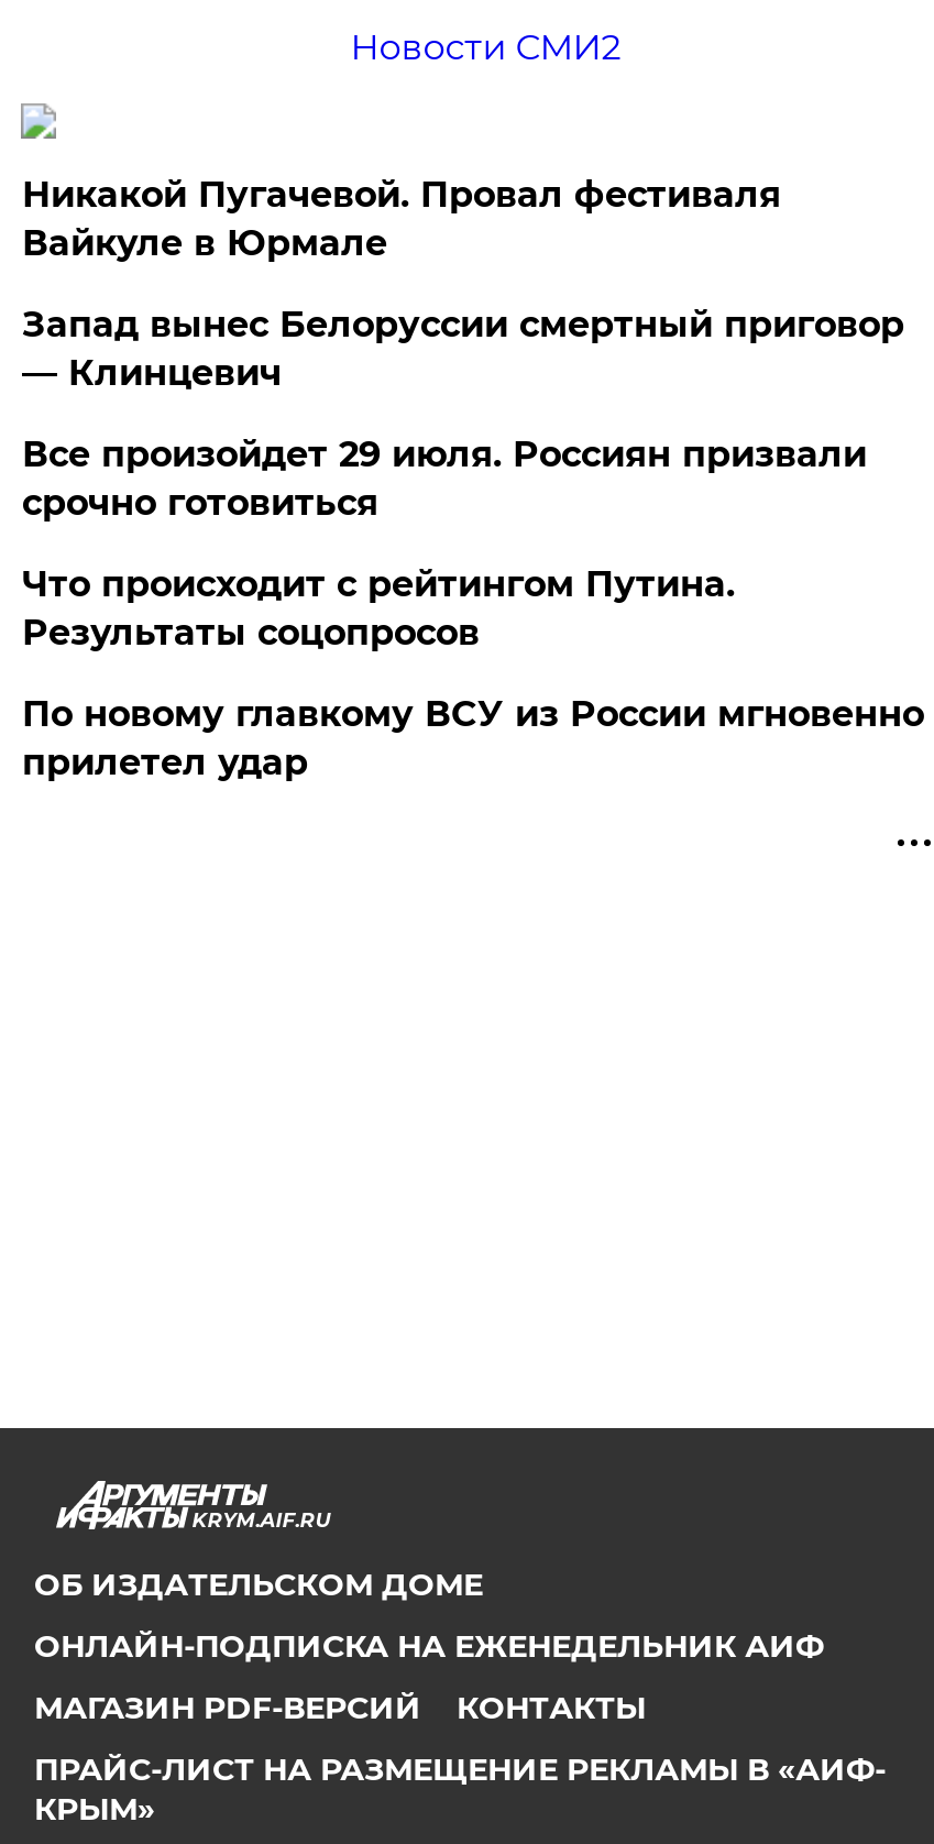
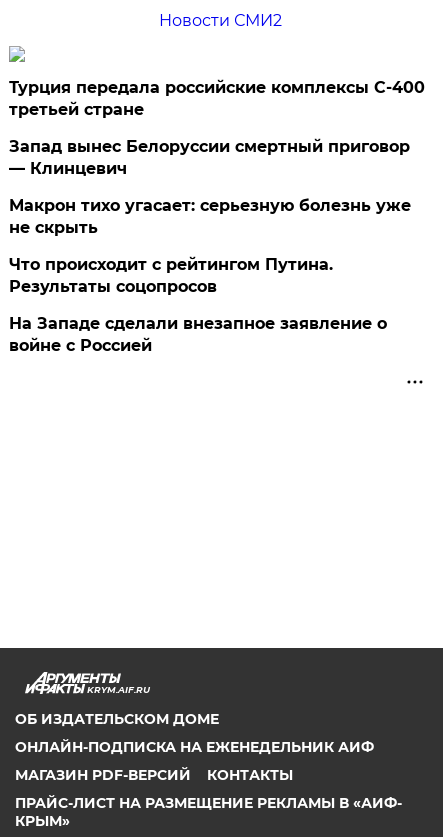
[22,174,781,264] Никакой Пугачевой. Провал фестиваля | Вайкуле в Юрмале -> [9,78,425,119] Турция передала российские комплексы С-400 | третьей стране
[22,433,867,524] Все произойдет 29 июля. Россиян призвали | срочно готовиться -> [9,196,411,237] Макрон тихо угасает: серьезную болезнь уже | не скрыть
[22,693,924,783] По новому главкому ВСУ из России мгновенно | прилетел удар -> [9,314,387,355] На Западе сделали внезапное заявление о | войне с Россией

